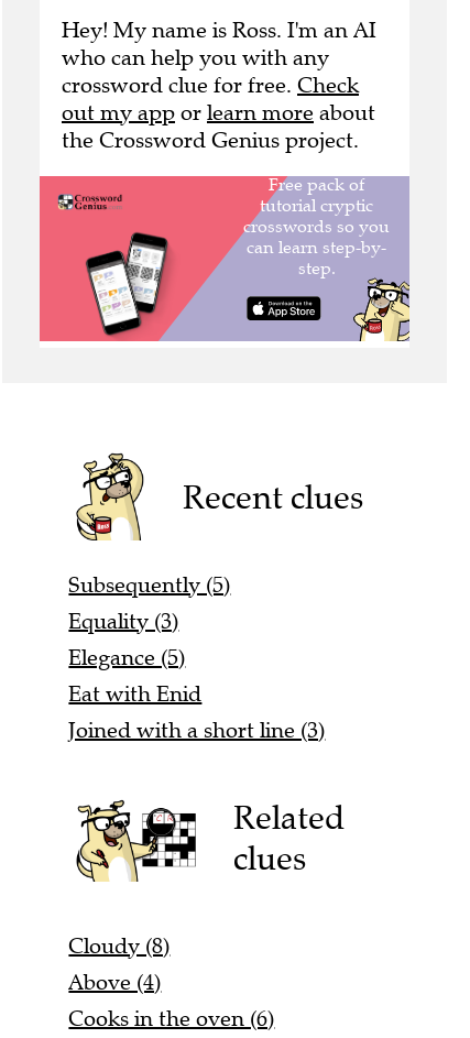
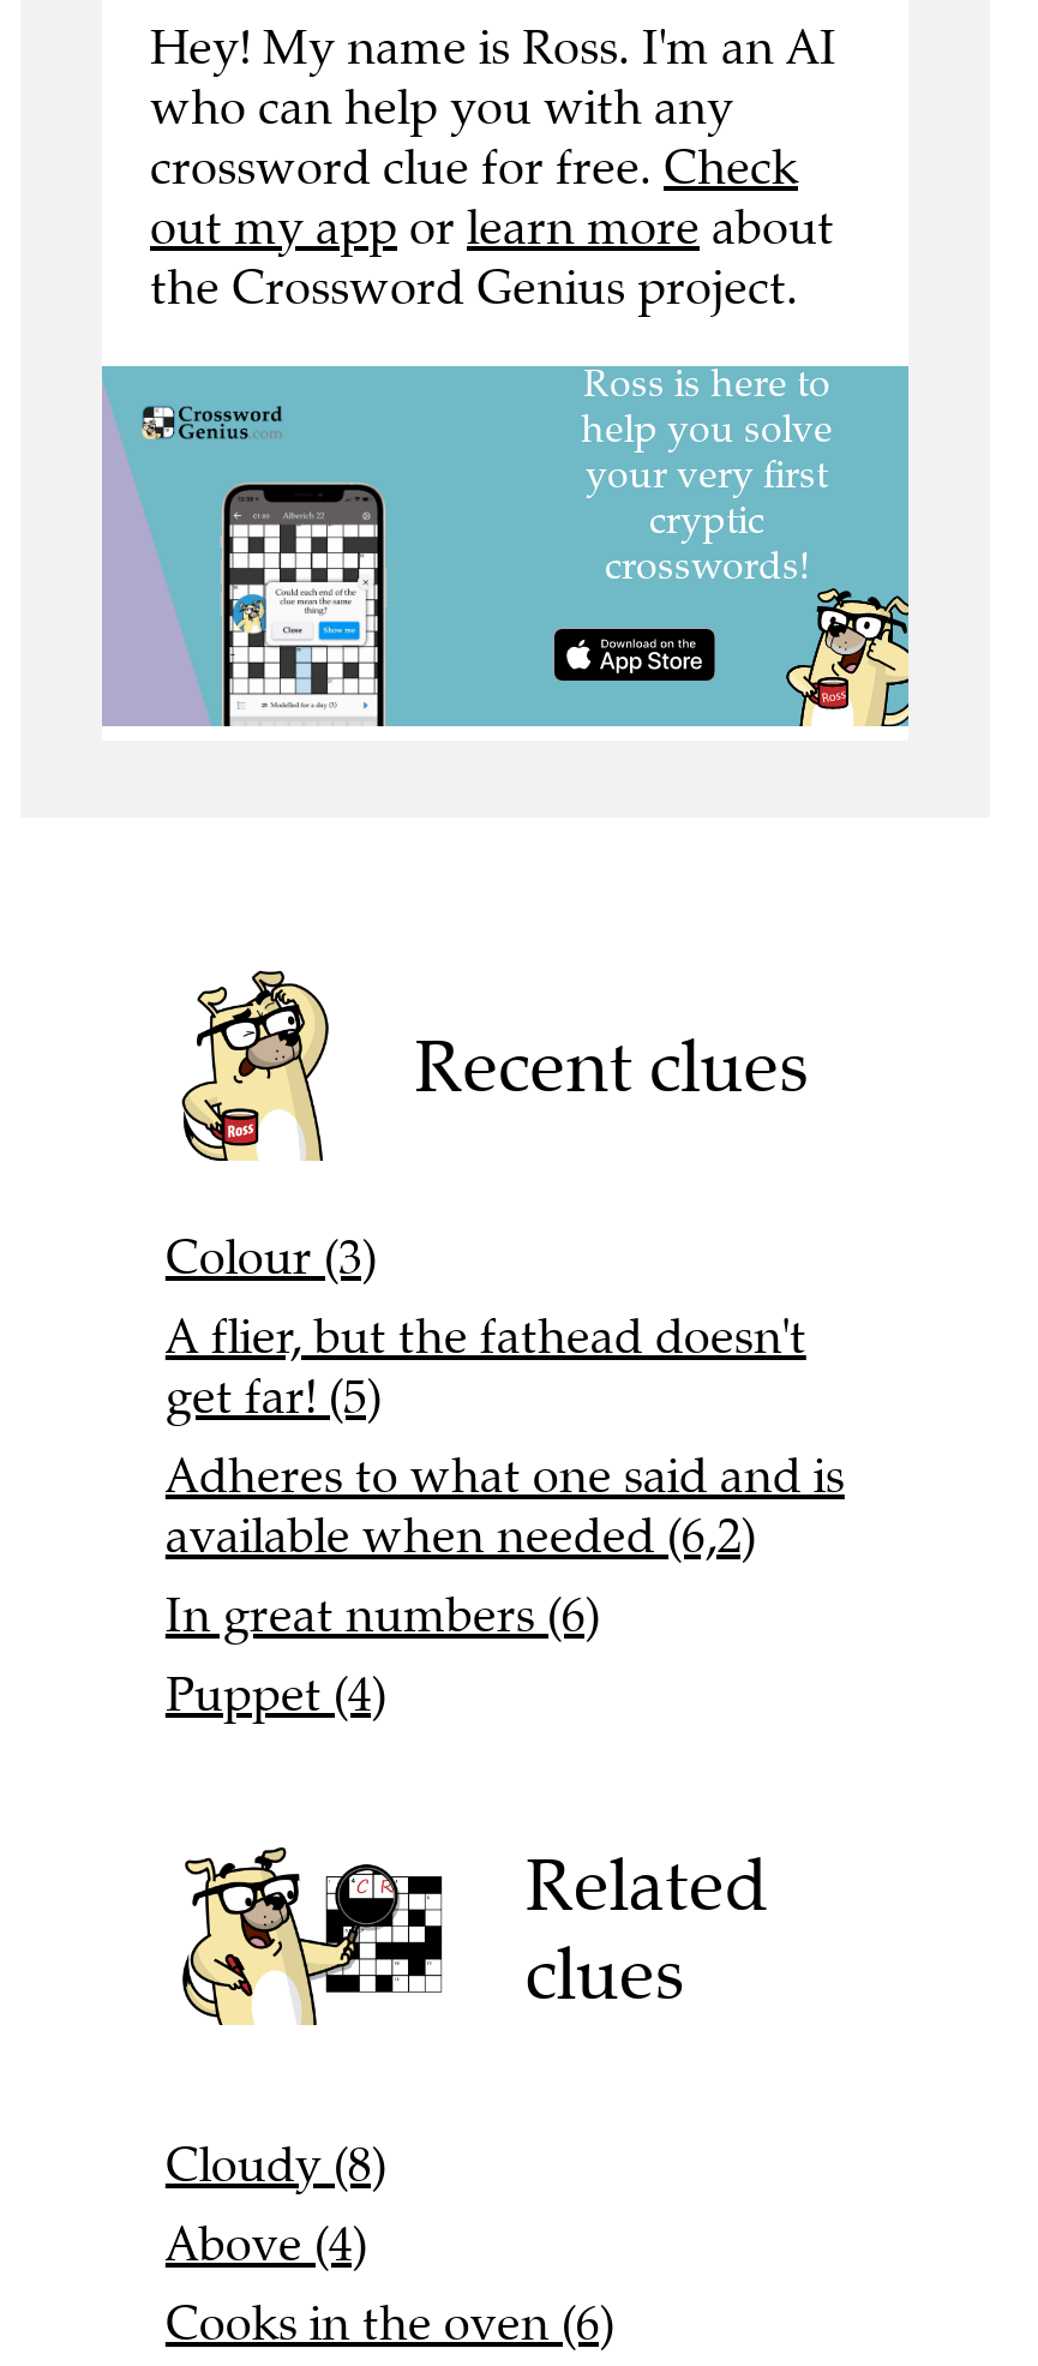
[39,175,409,342] [image] -> [100,364,908,729] [image]
[69,571,325,744] Subsequently (5) | Equality (3) | Elegance (5) | Eat with Enid | Joined with a short line (3) -> [165,1227,845,1724] Colour (3) | A flier, but the fathead doesn't | get far! (5) | Adheres to what one said and is | available when needed (6,2) | In great numbers (6) | Puppet (4)

